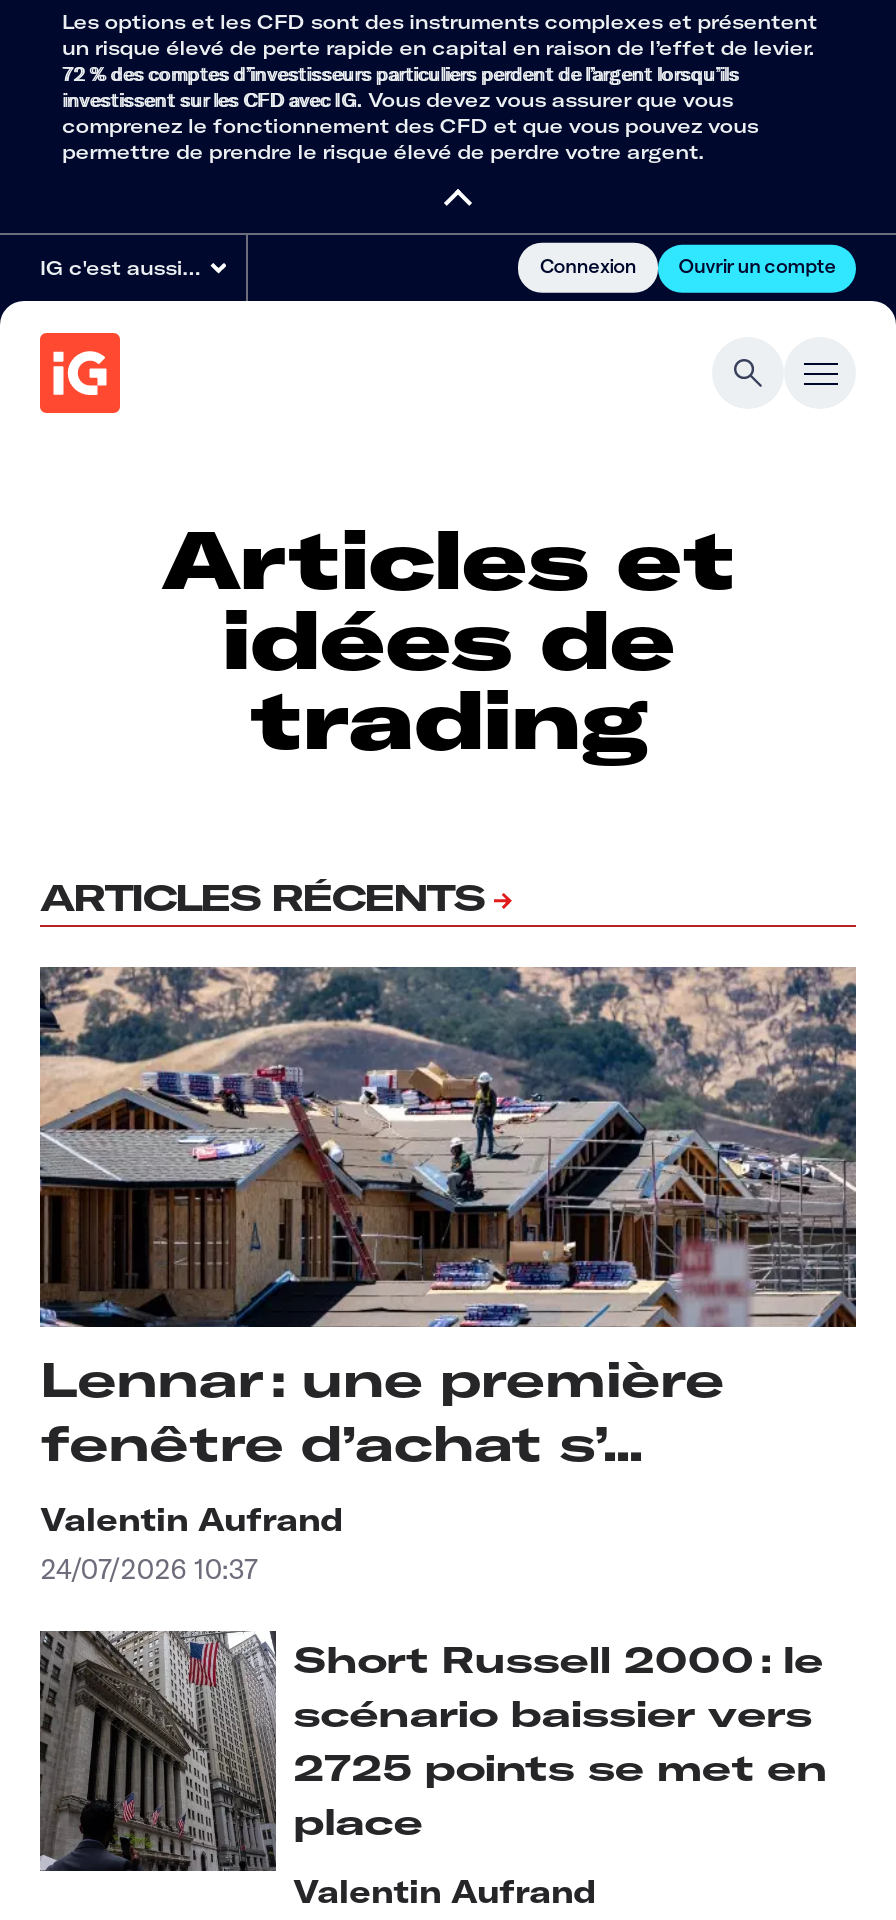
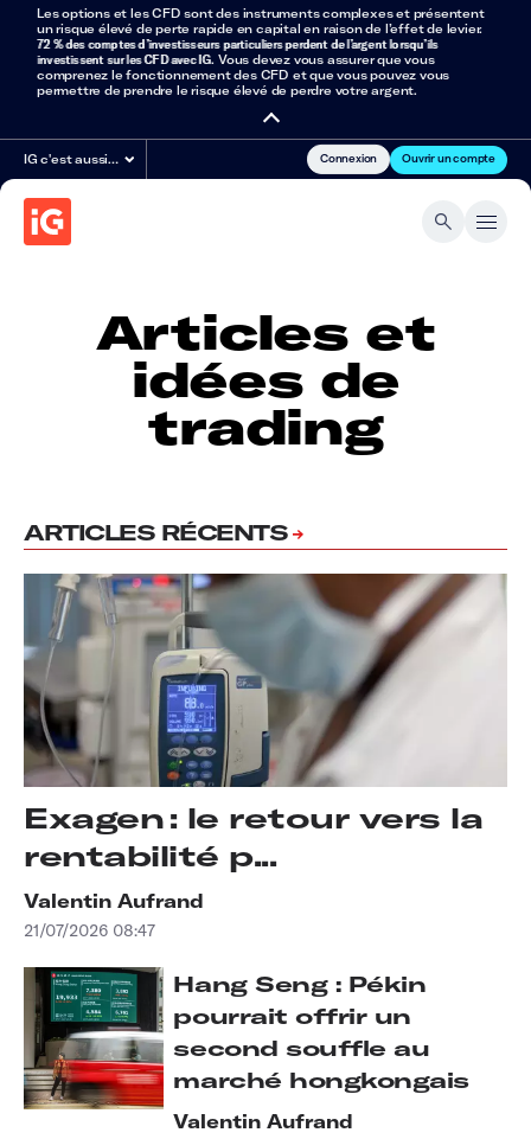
[38,965,858,1474] [image] | Lennar : une première | fenêtre d’achat s’... -> [23,572,507,874] [image] | Exagen : le retour vers la | rentabilité p...
[40,1552,258,1588] 24/07/2026 10:37 -> [24,920,155,941] 21/07/2026 08:47
[38,1631,827,1873] [image] | Short Russell 2000 : le | scénario baissier vers | 2725 points se met en | place -> [24,966,469,1111] [image] | Hang Seng : Pékin | pourrait offrir un | second souffle au | marché hongkongais

